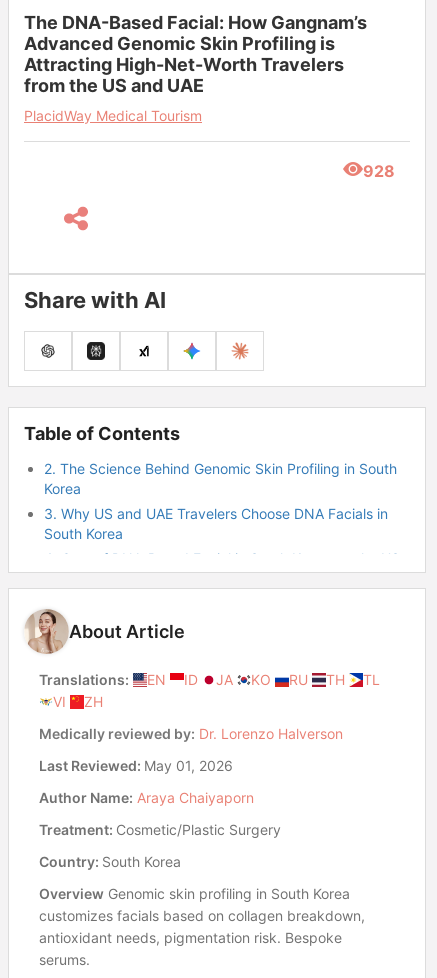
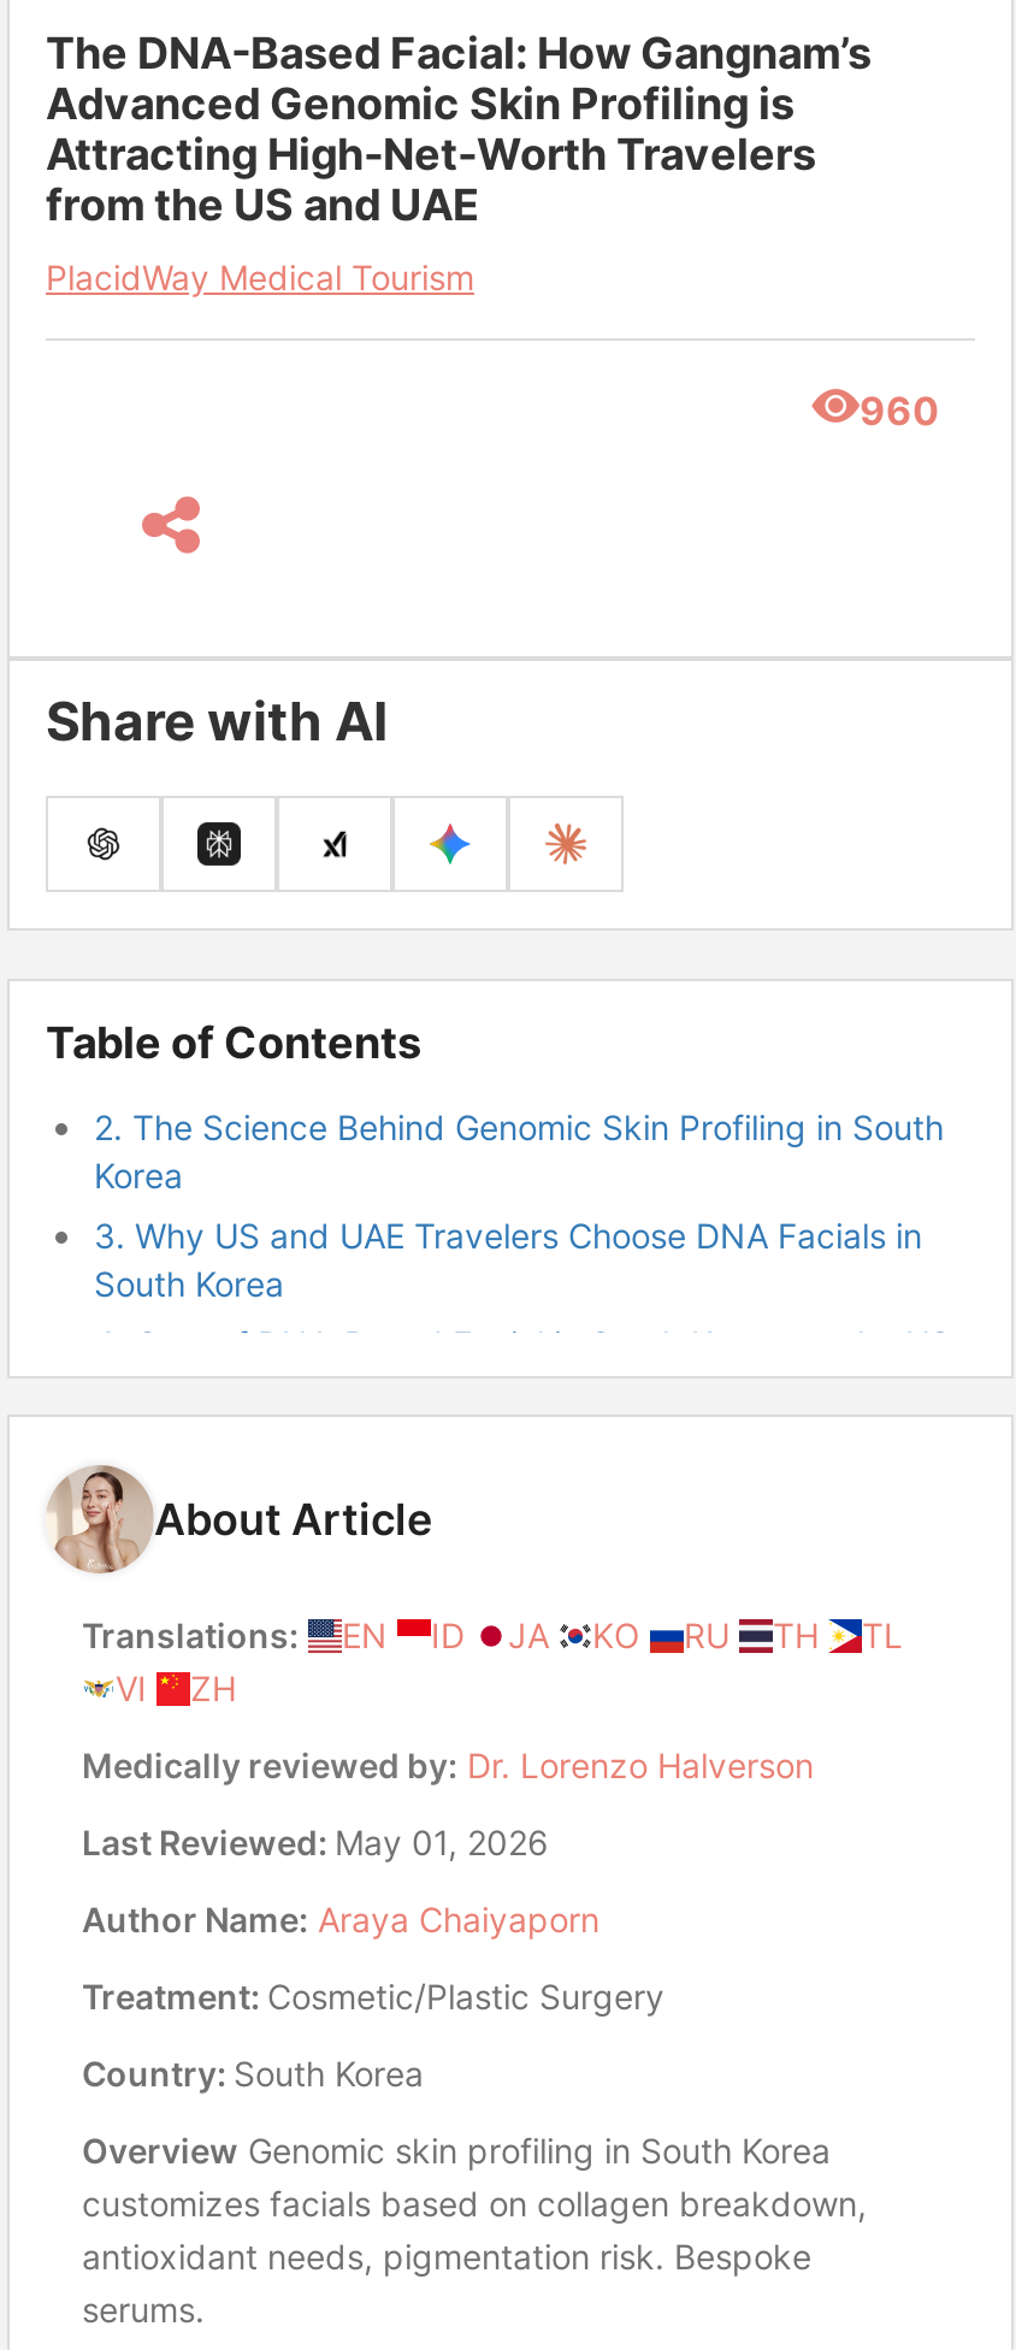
[363,160,395,180] 928 -> [860,385,939,433] 960

